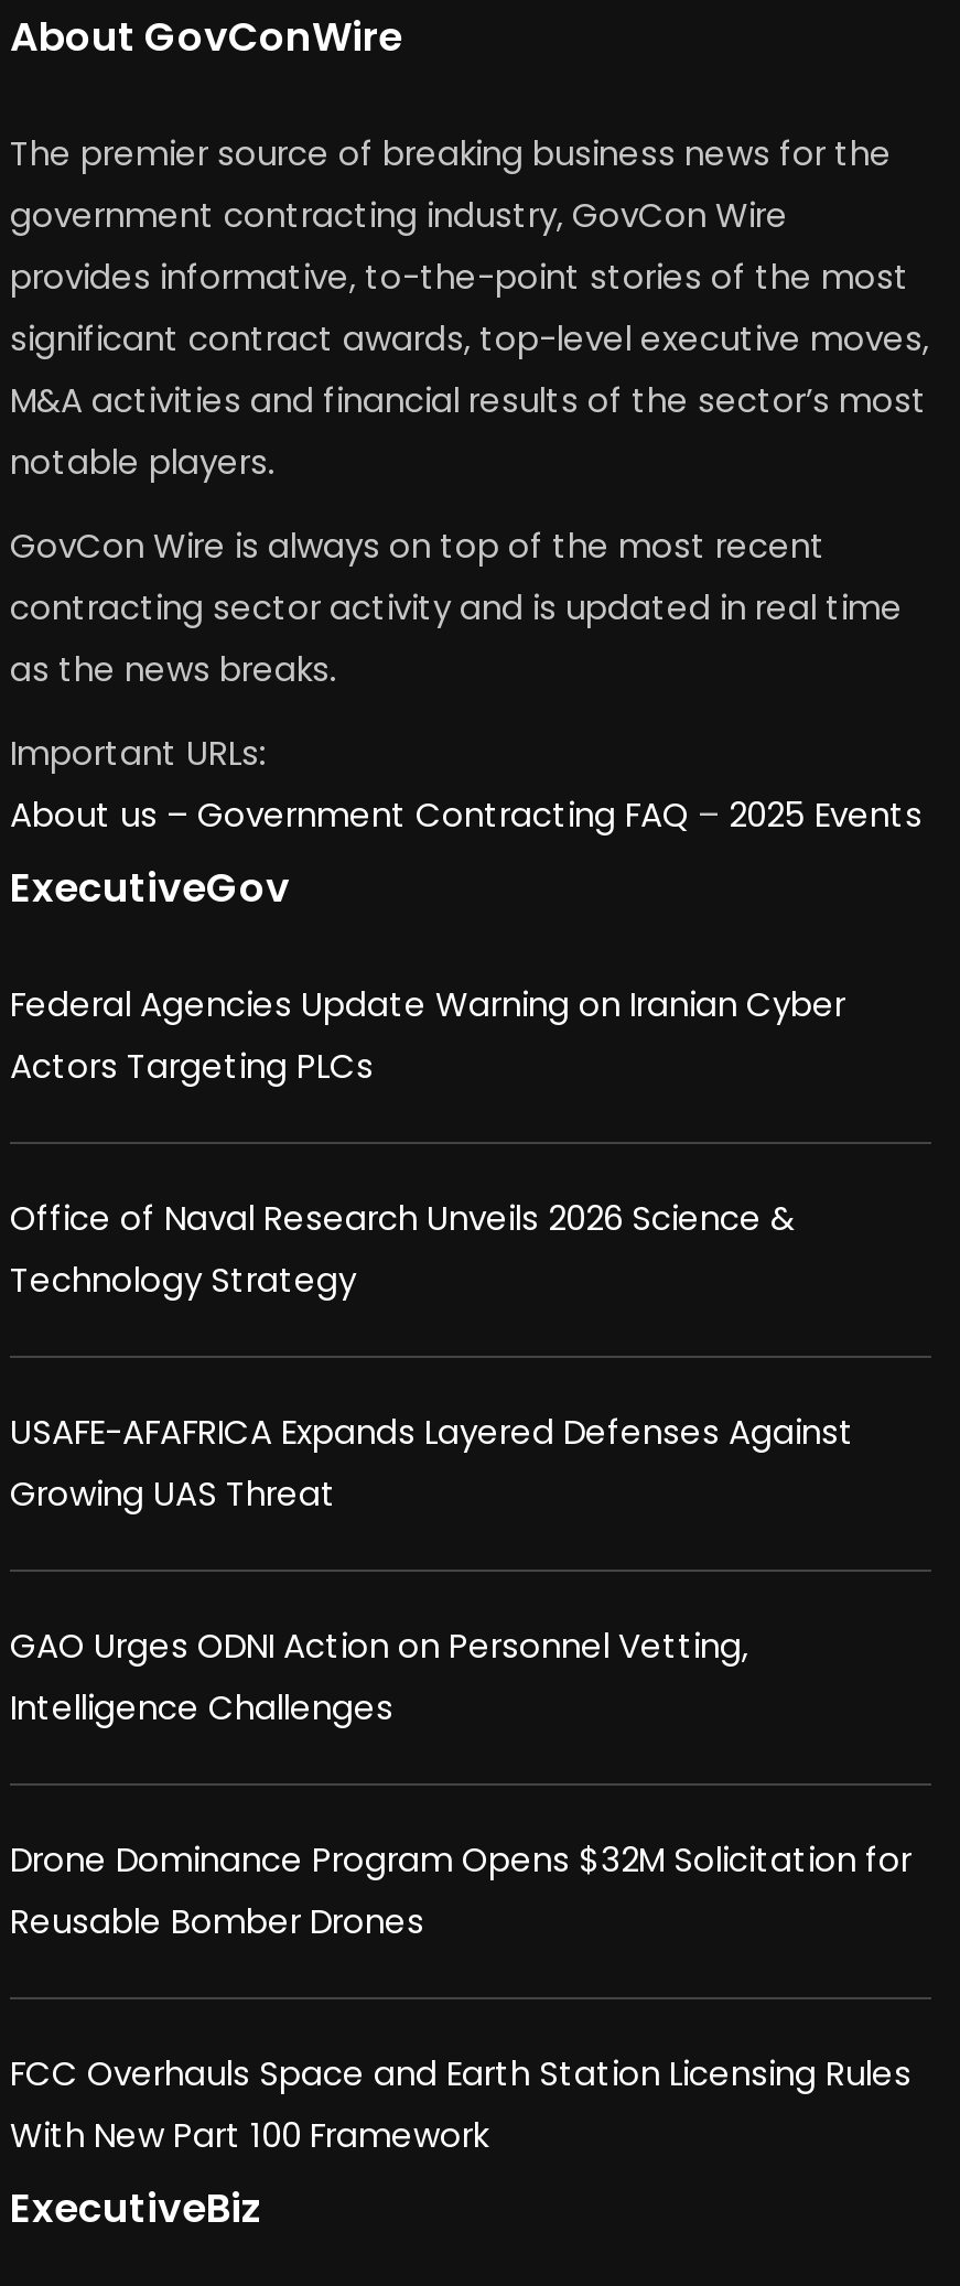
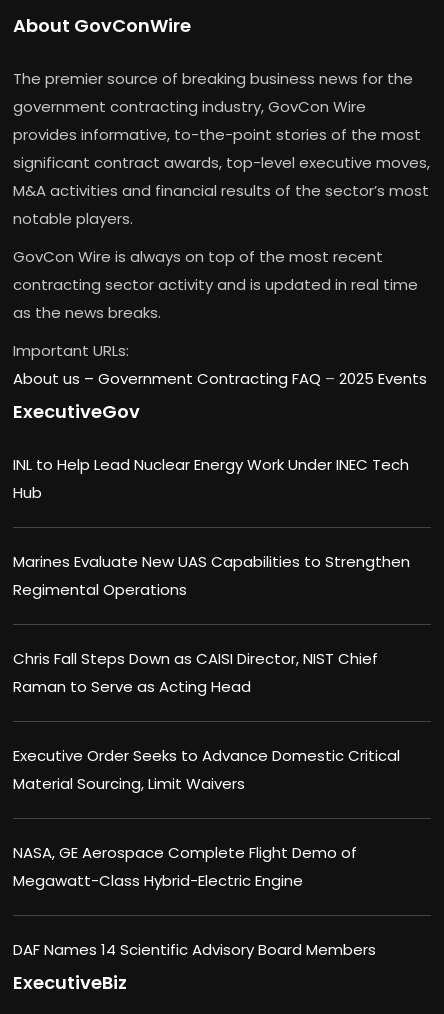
[10,981,845,1089] Federal Agencies Update Warning on Iranian Cyber | Actors Targeting PLCs -> [13,454,409,503] INL to Help Lead Nuclear Energy Work Under INEC Tech | Hub
[10,1195,795,1303] Office of Naval Research Unveils 2026 Science & | Technology Strategy -> [13,551,410,600] Marines Evaluate New UAS Capabilities to Strengthen | Regimental Operations
[10,1409,854,1517] USAFE-AFAFRICA Expands Layered Defenses Against | Growing UAS Threat -> [13,648,378,697] Chris Fall Steps Down as CAISI Director, NIST Chief | Raman to Serve as Acting Head
[10,1623,748,1731] GAO Urges ODNI Action on Personnel Vetting, | Intelligence Challenges -> [13,745,400,794] Executive Order Seeks to Advance Domestic Critical | Material Sourcing, Limit Waivers
[10,1837,912,1945] Drone Dominance Program Opens $32M Solicitation for | Reusable Bomber Drones -> [13,842,357,891] NASA, GE Aerospace Complete Flight Demo of | Megawatt-Class Hybrid-Electric Engine
[10,2050,912,2158] FCC Overhauls Space and Earth Station Licensing Rules | With New Part 100 Framework -> [13,939,376,960] DAF Names 14 Scientific Advisory Board Members

